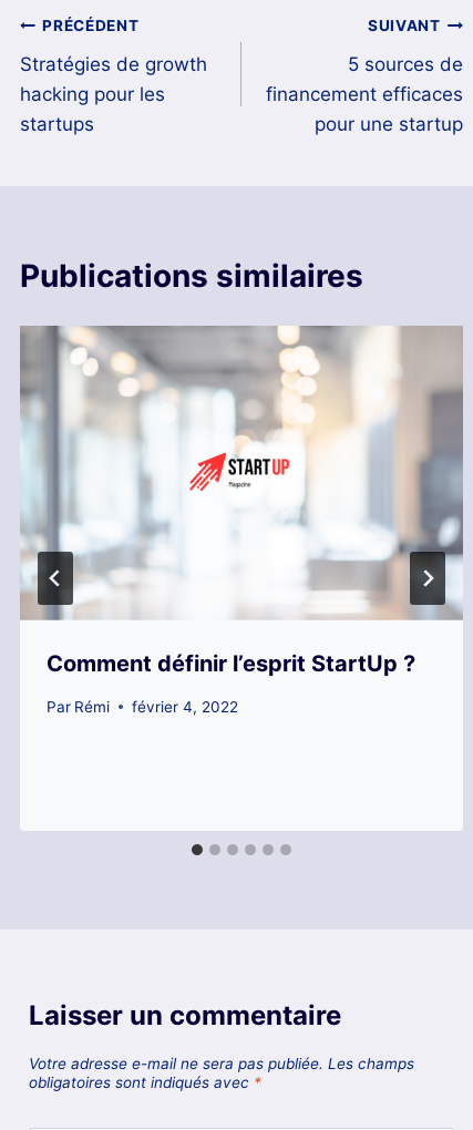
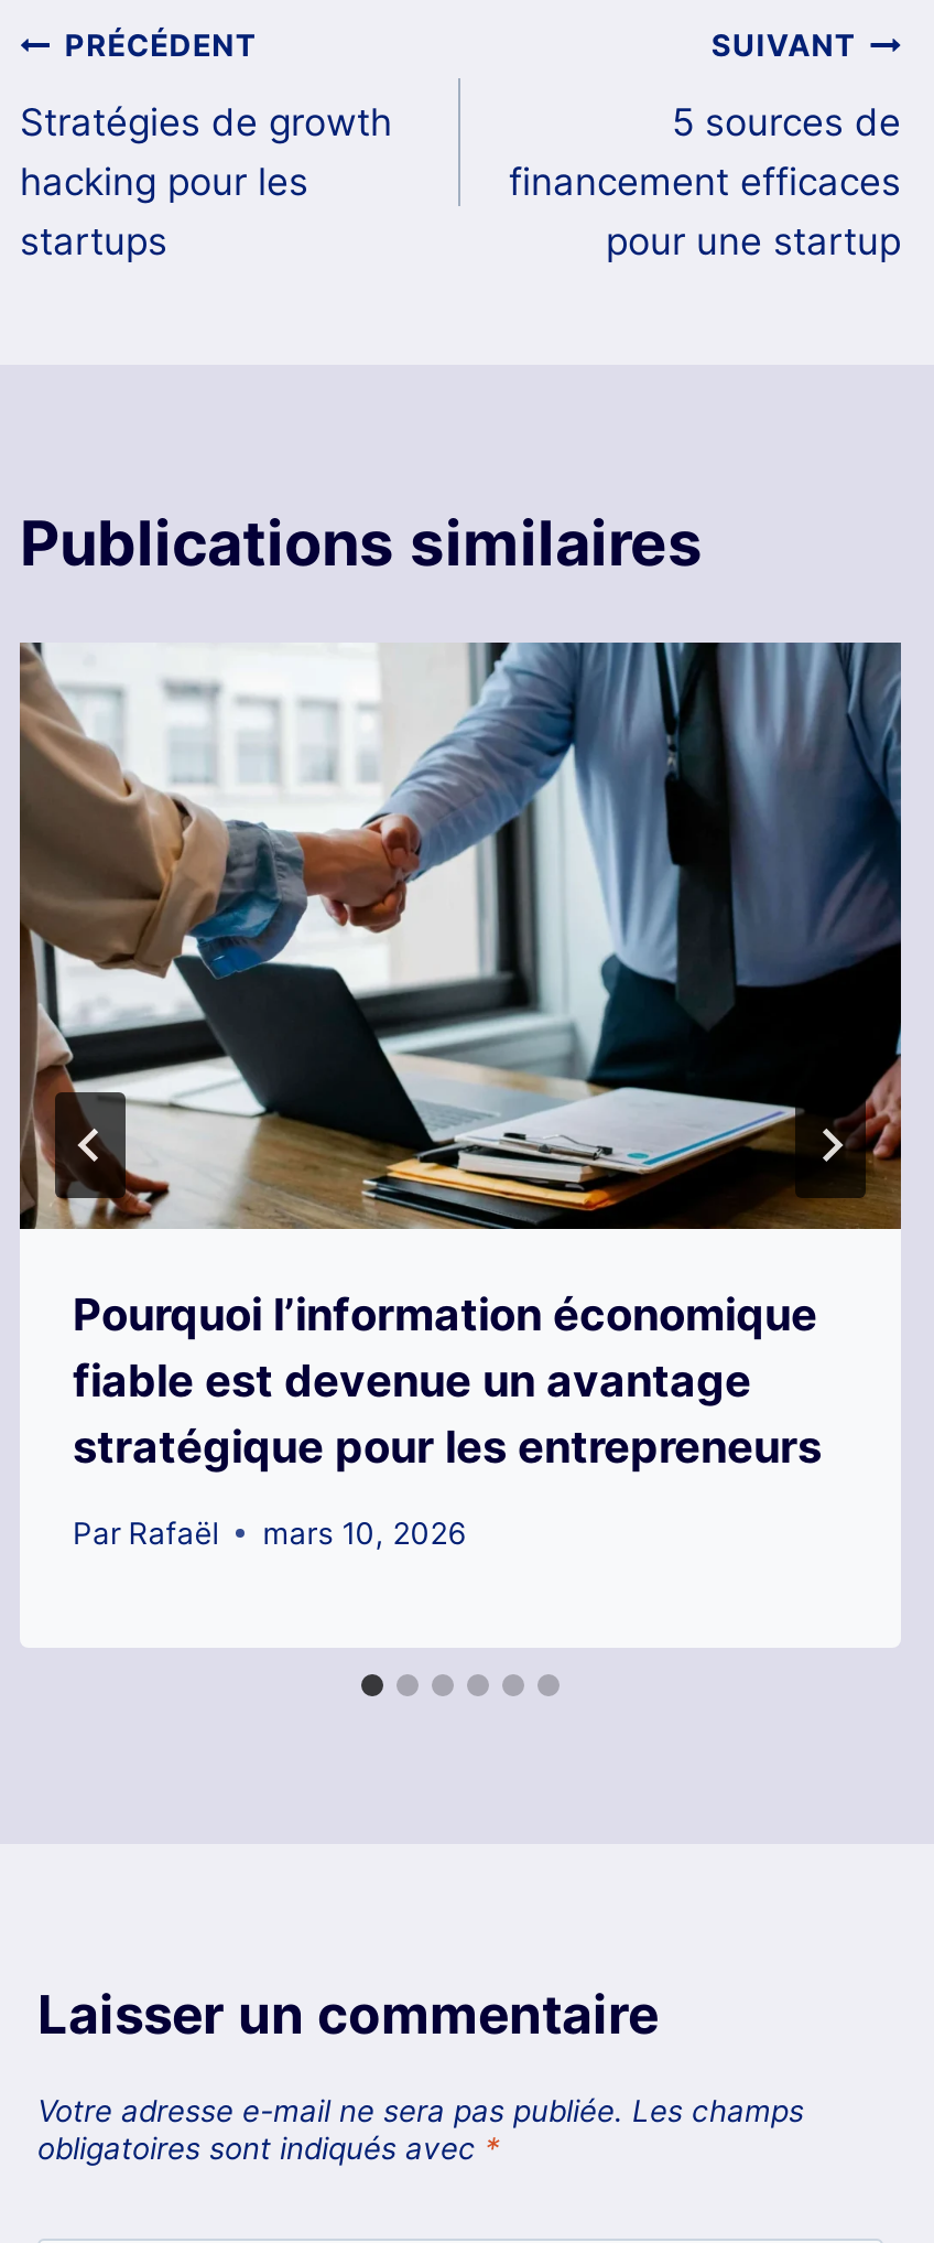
[20,325,463,677] [image] | Comment définir l’esprit StartUp ? -> [18,640,903,1474] [image] | Pourquoi l’information économique | fiable est devenue un avantage | stratégique pour les entrepreneurs
[47,698,238,715] Par Rémi | février 4, 2022 -> [73,1515,465,1550] Par Rafaël | mars 10, 2026

